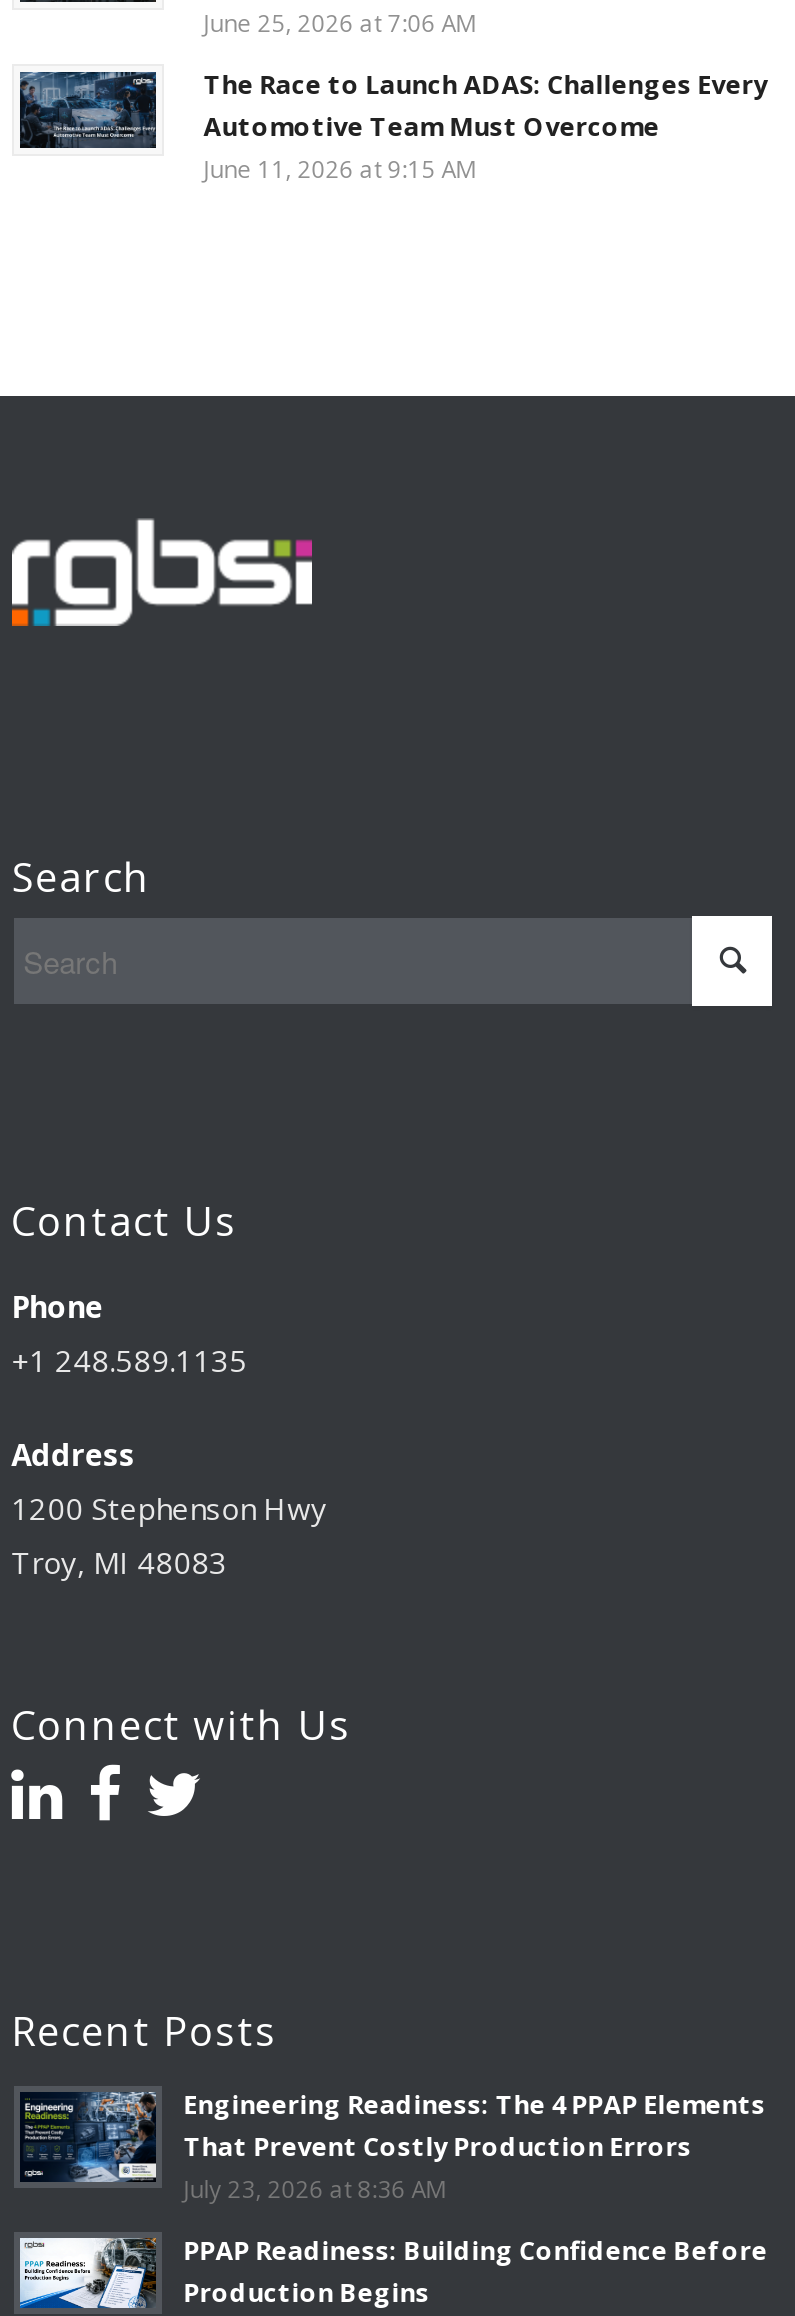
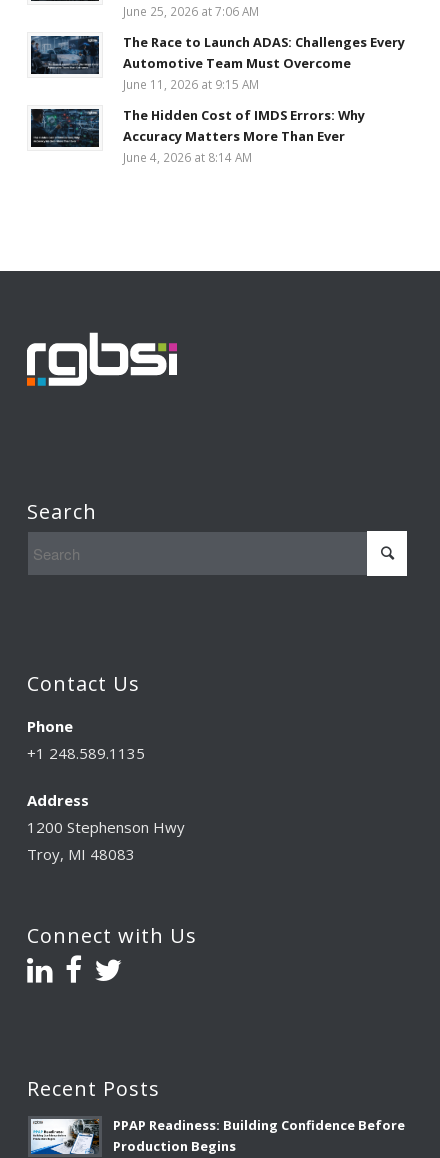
none -> [32,106,365,165] [image] | The Hidden Cost of IMDS Errors: Why | Accuracy Matters More Than Ever | June 4, 2026 at 8:14 AM
moved [11,851,351,2057] -> [27,498,197,1101]: Search | Contact Us | Phone | ... | Connect with Us | Recent Posts
[20,2085,766,2203] [image] | Engineering Readiness: The 4 PPAP Elements | That Prevent Costly Production Errors | July 23, 2026 at 8:36 AM -> none

